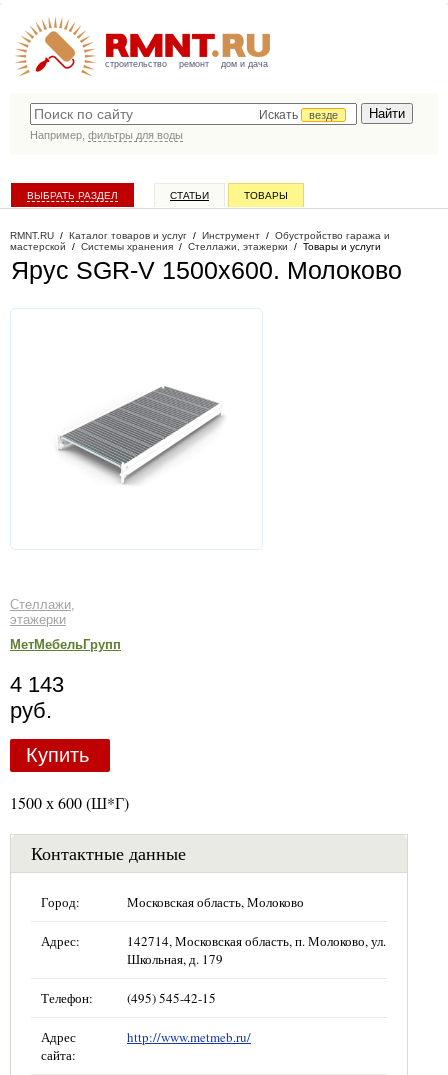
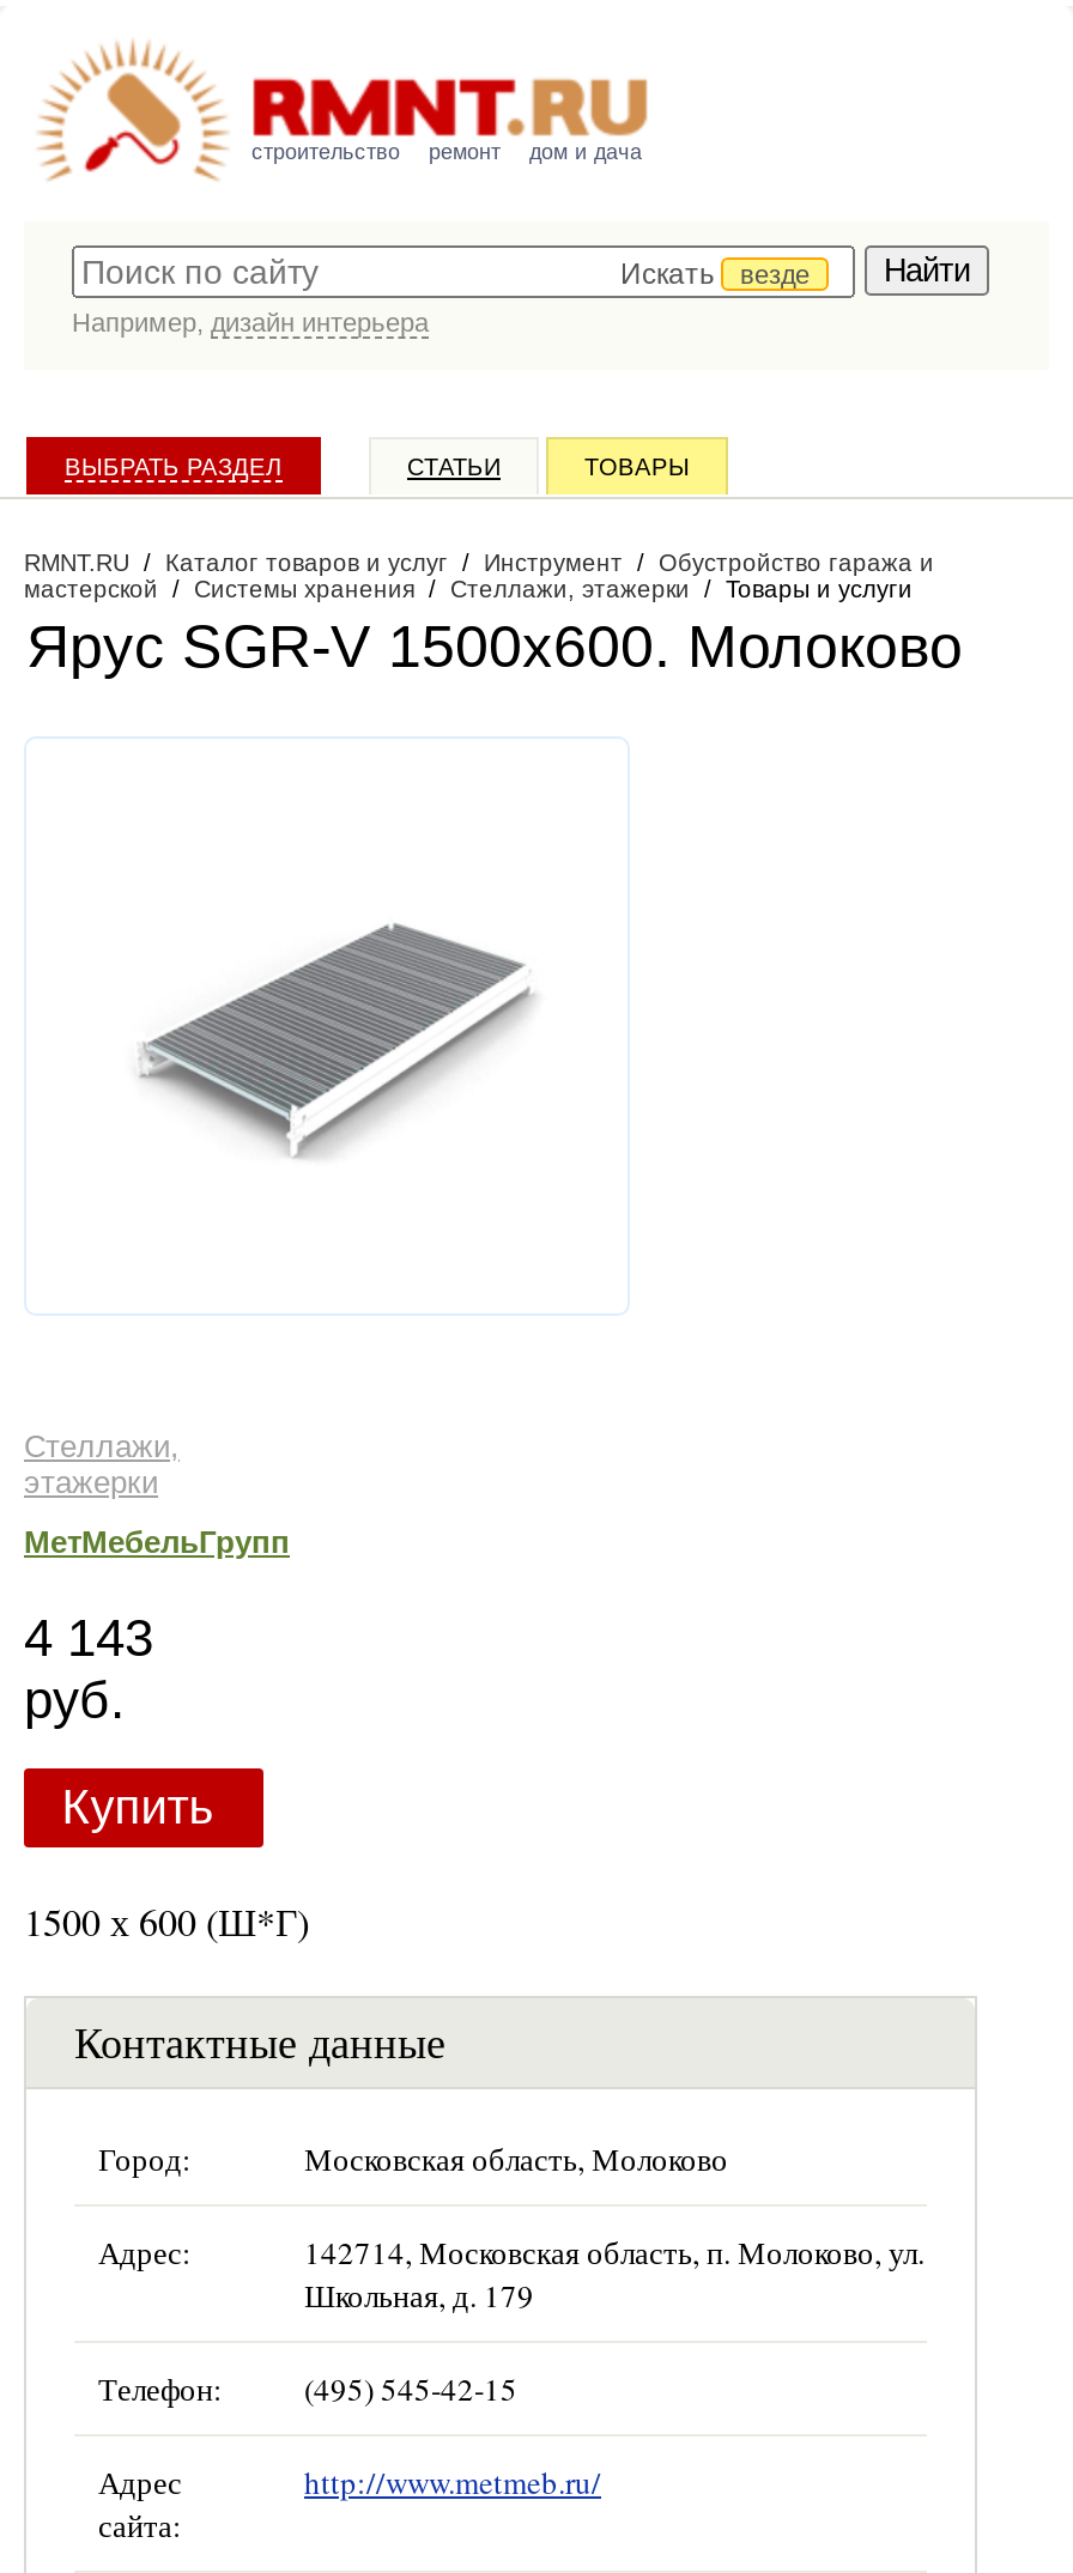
[30,129,183,141] Например, фильтры для воды -> [72,308,429,336] Например, дизайн интерьера

